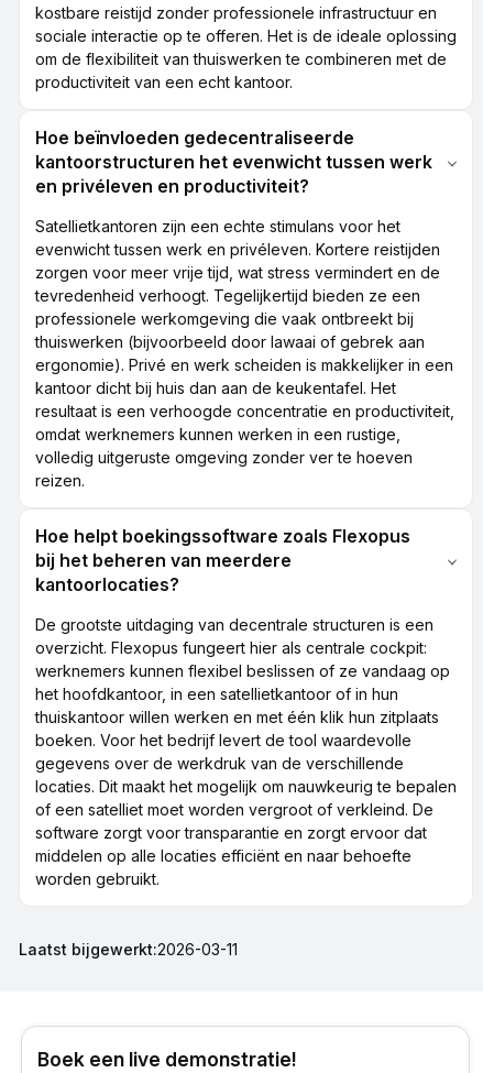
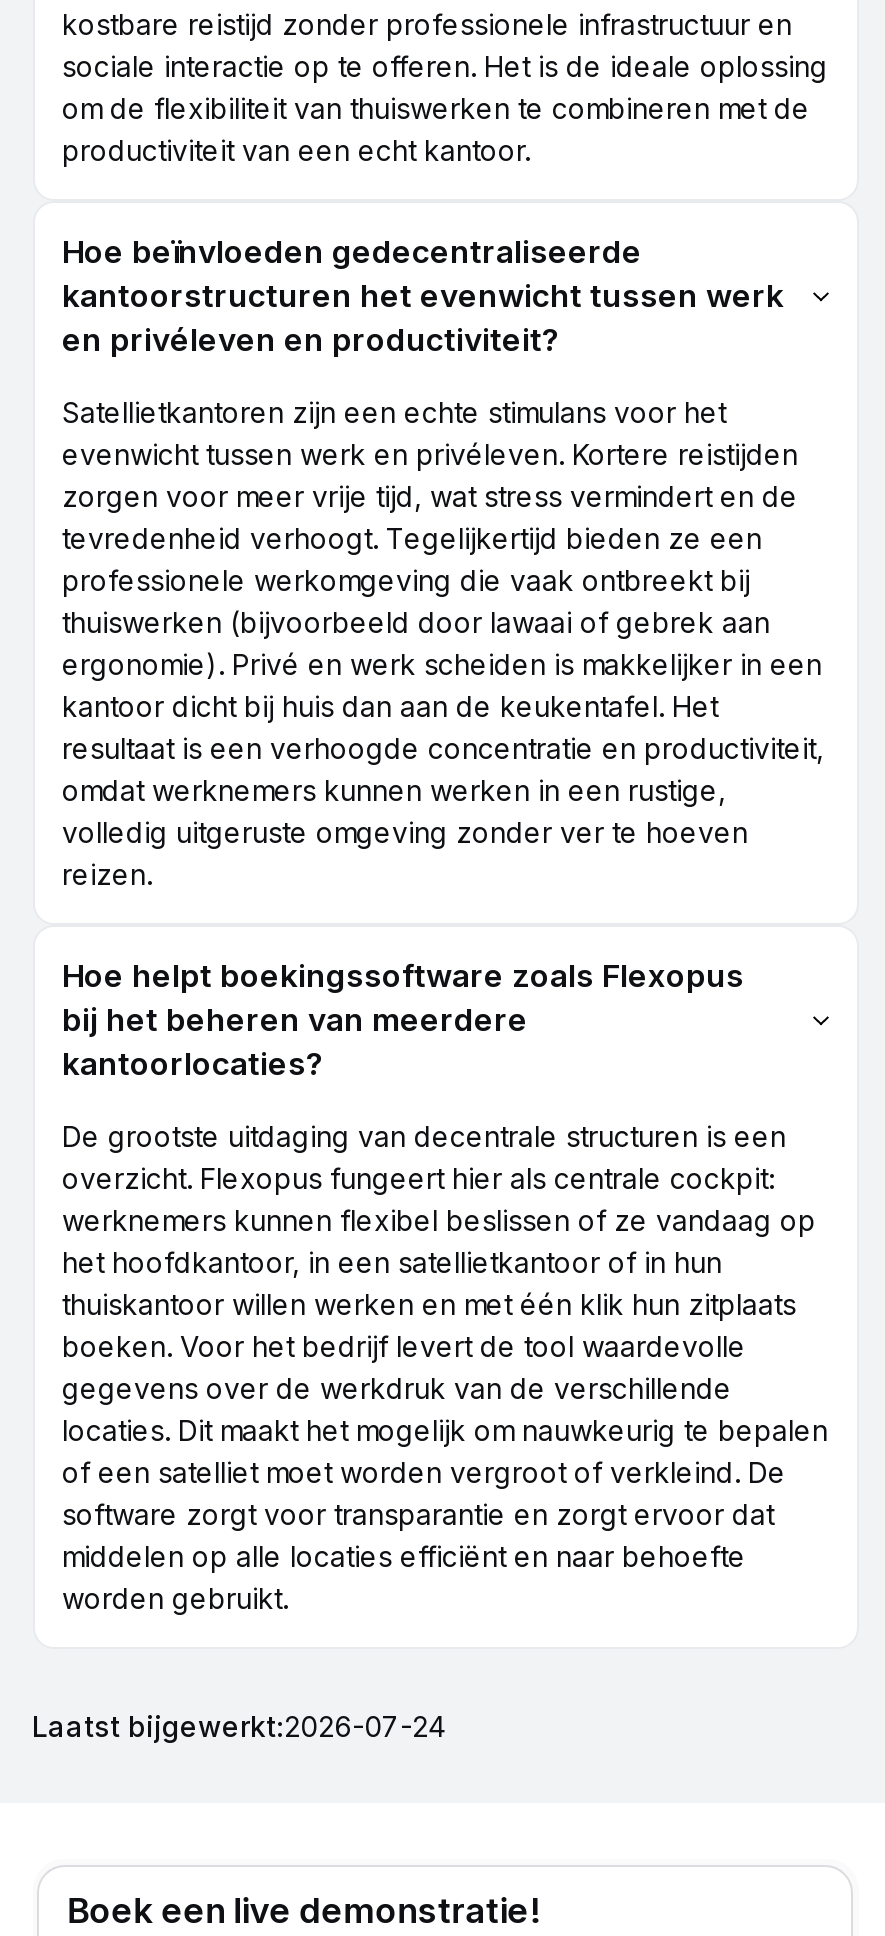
[18,940,237,959] Laatst bijgewerkt:2026-03-11 -> [32,1709,446,1743] Laatst bijgewerkt:2026-07-24

